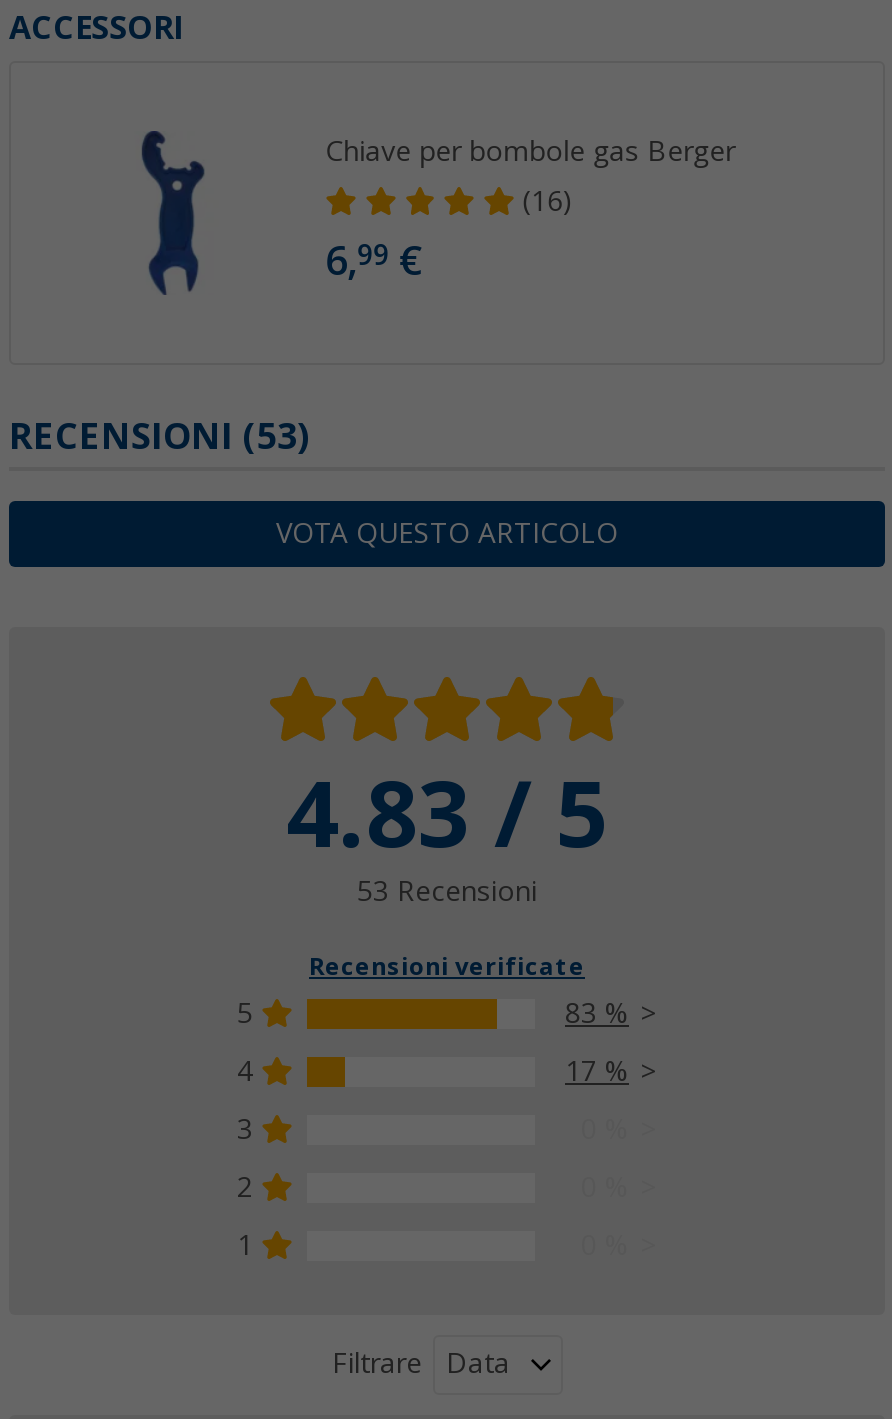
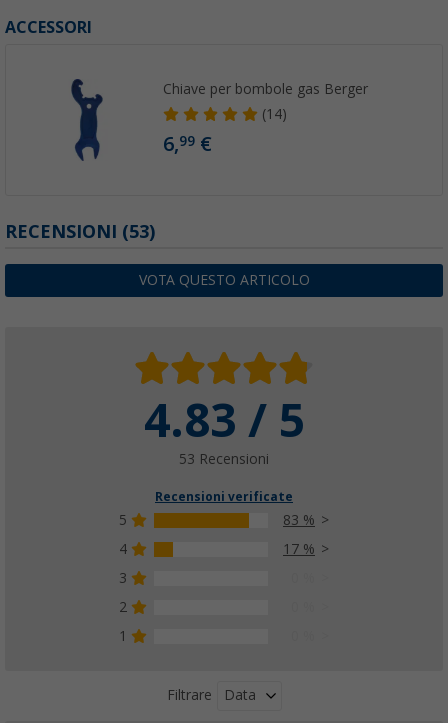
[523,186,573,218] (16) -> [262,106,287,122] (14)

